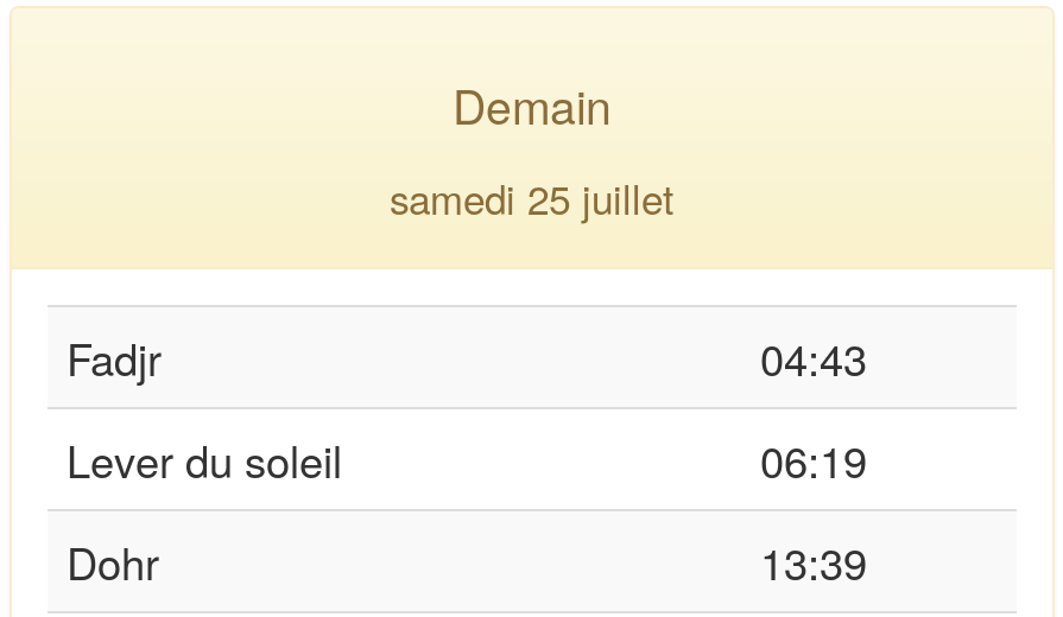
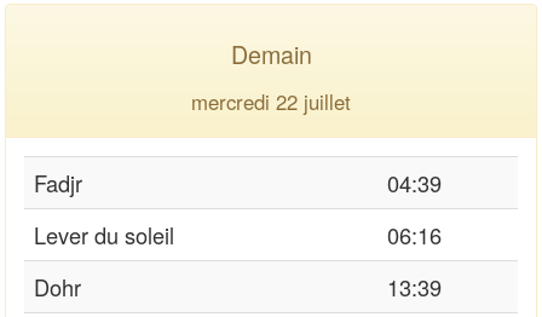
[390,169,675,226] samedi 25 juillet -> [191,87,351,116] mercredi 22 juillet
[760,325,867,387] 04:43 -> [387,166,442,198] 04:39
[760,427,867,489] 06:19 -> [387,219,442,250] 06:16

